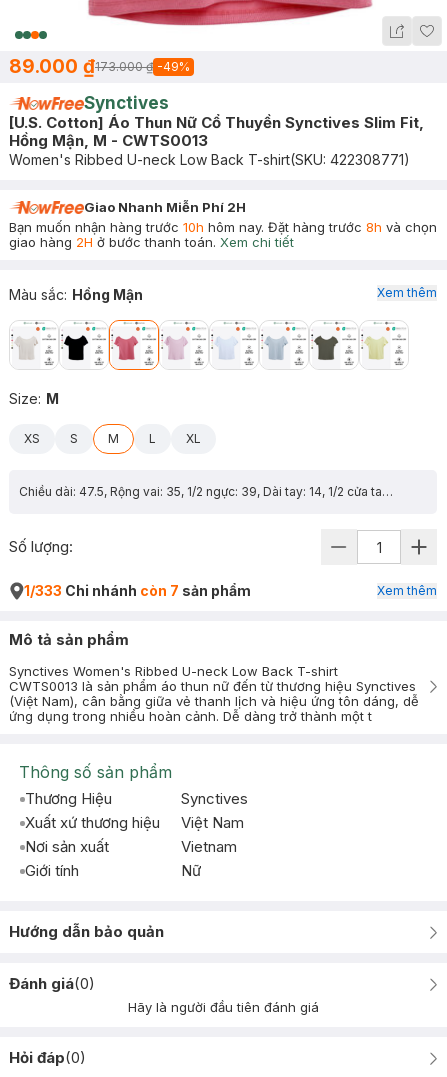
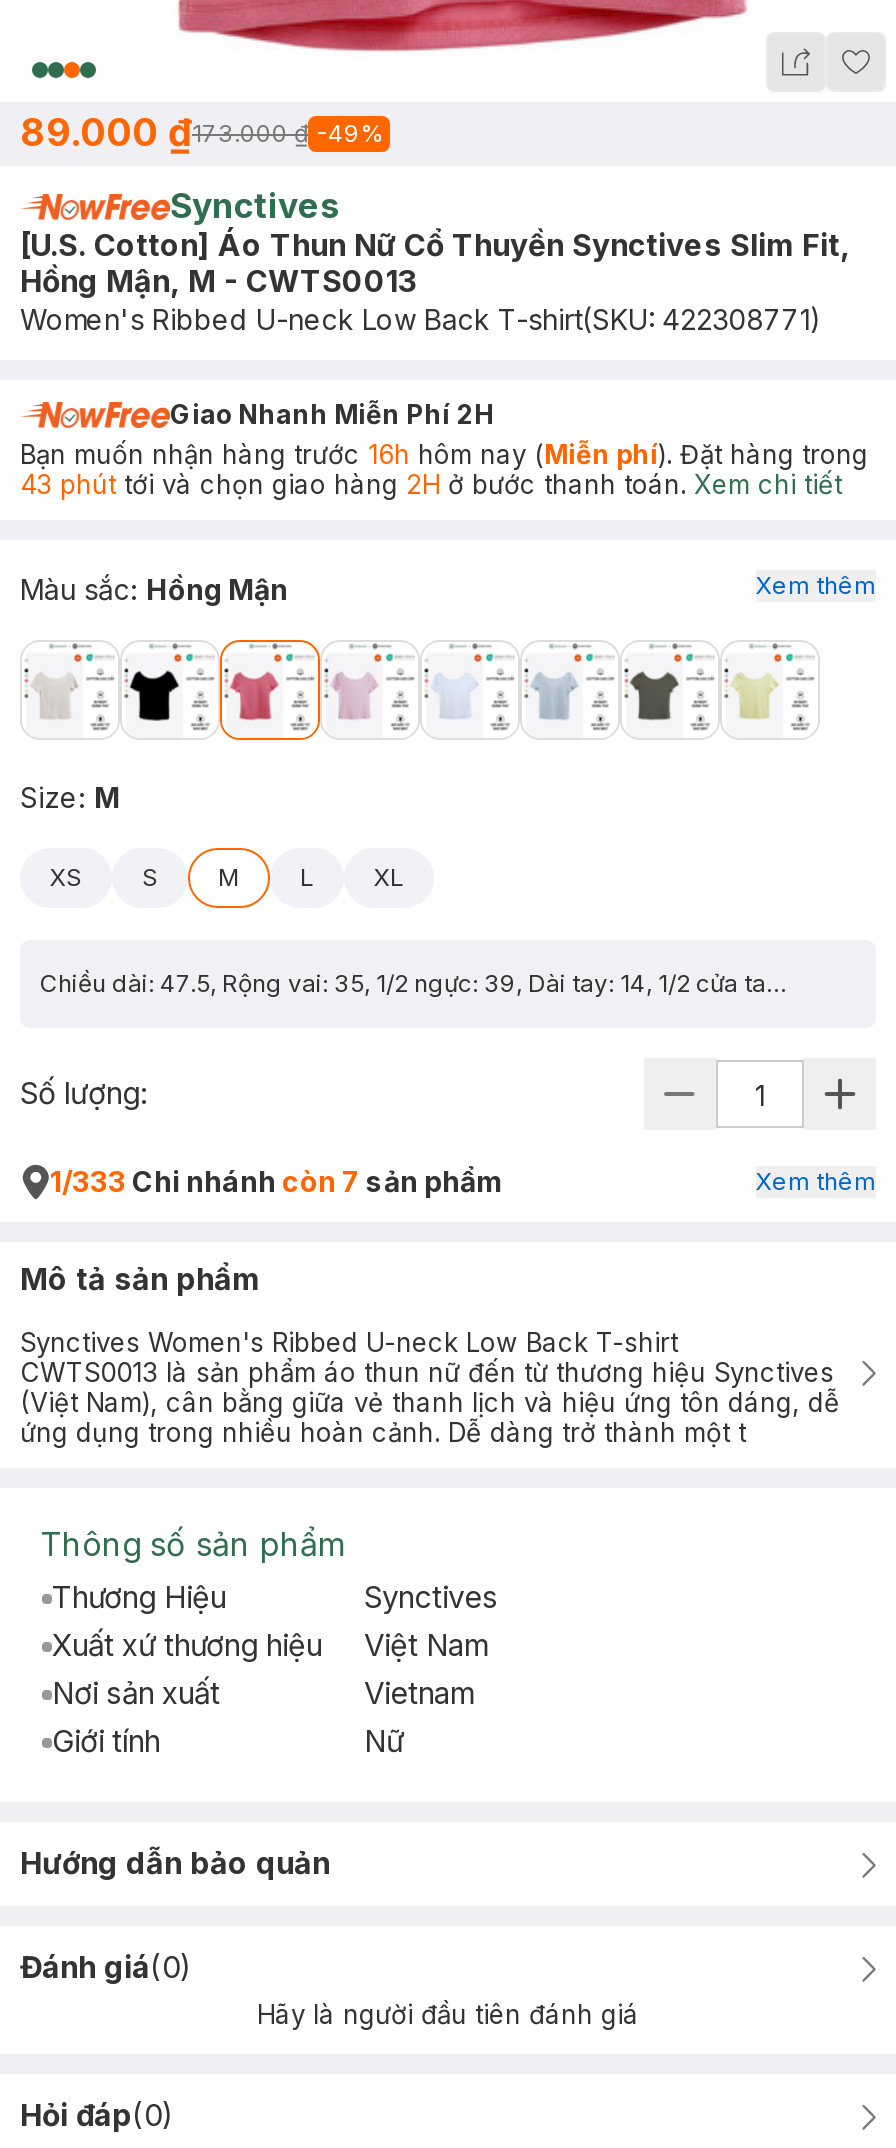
[9,219,437,250] Bạn muốn nhận hàng trước 10h hôm nay. Đặt hàng trước 8h và chọn | giao hàng 2H ở bước thanh toán. Xem chi tiết -> [20,438,868,500] Bạn muốn nhận hàng trước 16h hôm nay (Miễn phí). Đặt hàng trong | 43 phút tới và chọn giao hàng 2H ở bước thanh toán. Xem chi tiết

